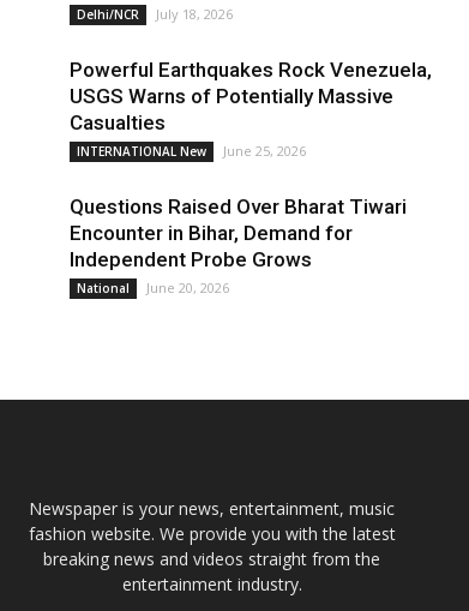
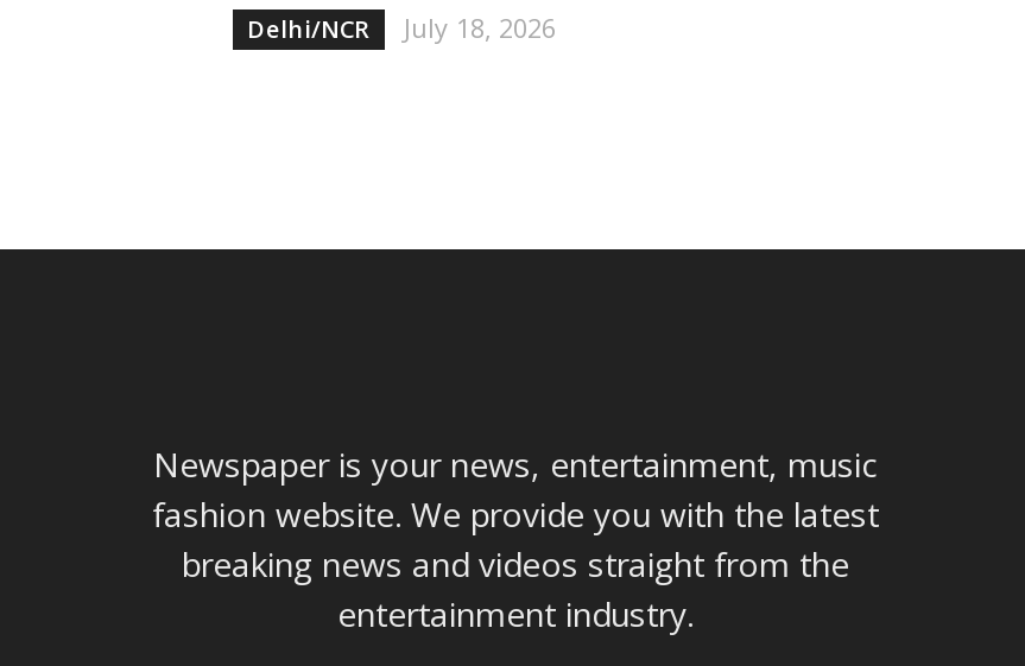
[70,58,432,296] Powerful Earthquakes Rock Venezuela, | USGS Warns of Potentially Massive | Casualties | INTERNATIONAL New | June 25, 2026 | Questions Raised Over Bharat Tiwari | Encounter in Bihar, Demand for | Independent Probe Grows | National | June 20, 2026 -> none

